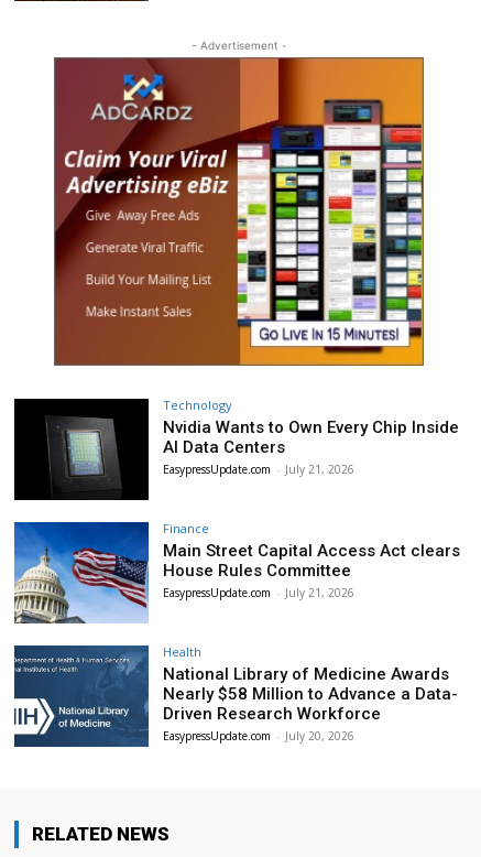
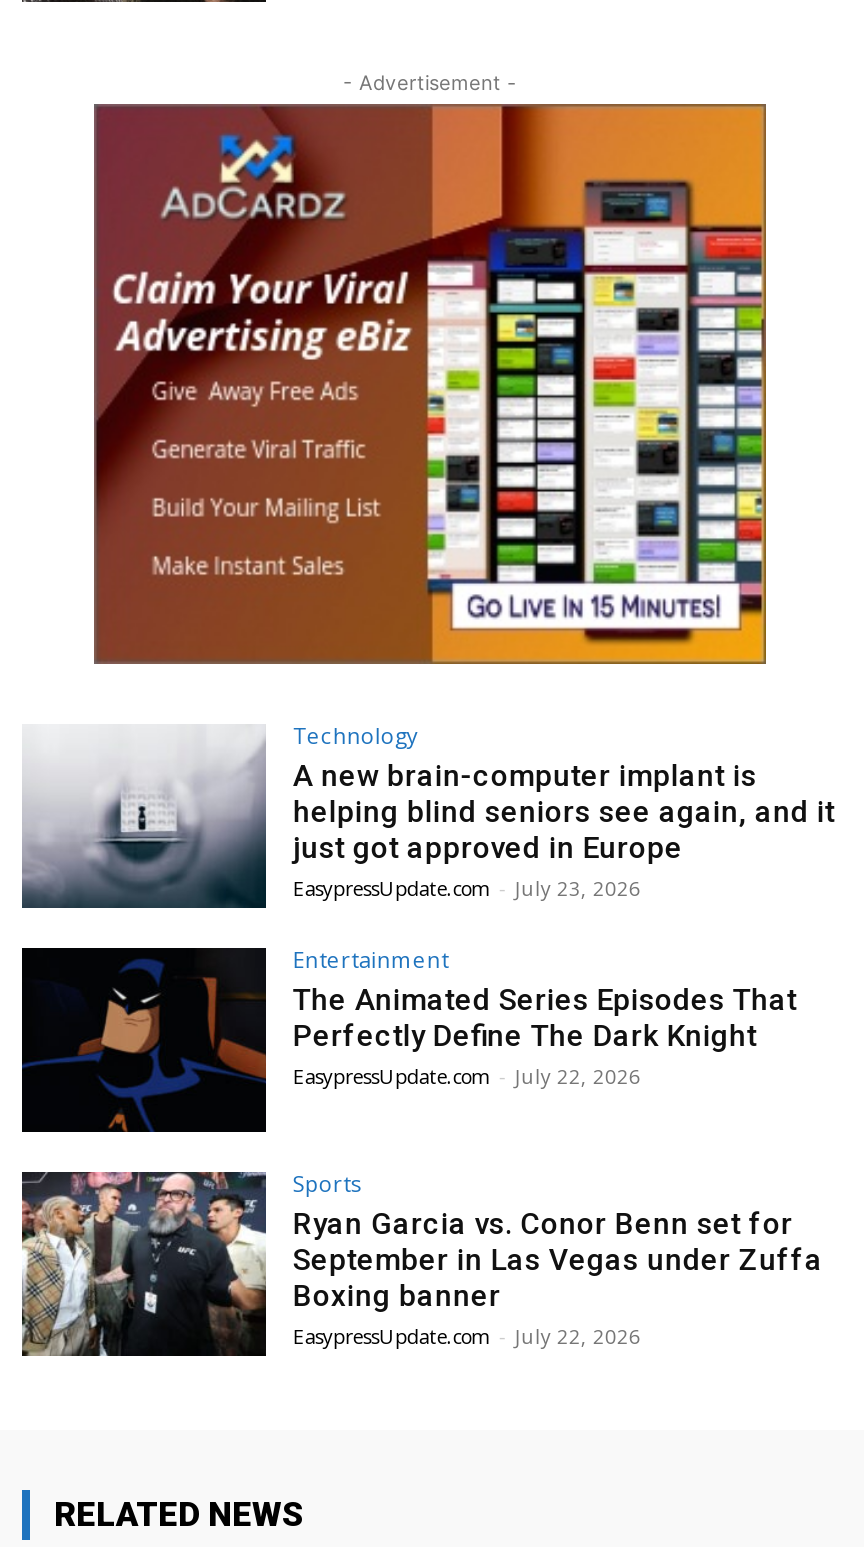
[13,398,459,500] [image] | Nvidia Wants to Own Every Chip Inside | AI Data Centers | EasypressUpdate.com - July 21, 2026 -> [20,724,835,908] [image] | A new brain-computer implant is | helping blind seniors see again, and it | just got approved in Europe | EasypressUpdate.com - July 23, 2026
[13,520,461,625] [image] | Finance | Main Street Capital Access Act clears | House Rules Committee | EasypressUpdate.com - July 21, 2026 -> [20,945,797,1134] [image] | Entertainment | The Animated Series Episodes That | Perfectly Define The Dark Knight | EasypressUpdate.com - July 22, 2026
[13,643,458,748] [image] | Health | National Library of Medicine Awards | Nearly $58 Million to Advance a Data- | Driven Research Workforce | EasypressUpdate.com - July 20, 2026 -> [20,1168,823,1358] [image] | Sports | Ryan Garcia vs. Conor Benn set for | September in Las Vegas under Zuffa | Boxing banner | EasypressUpdate.com - July 22, 2026

